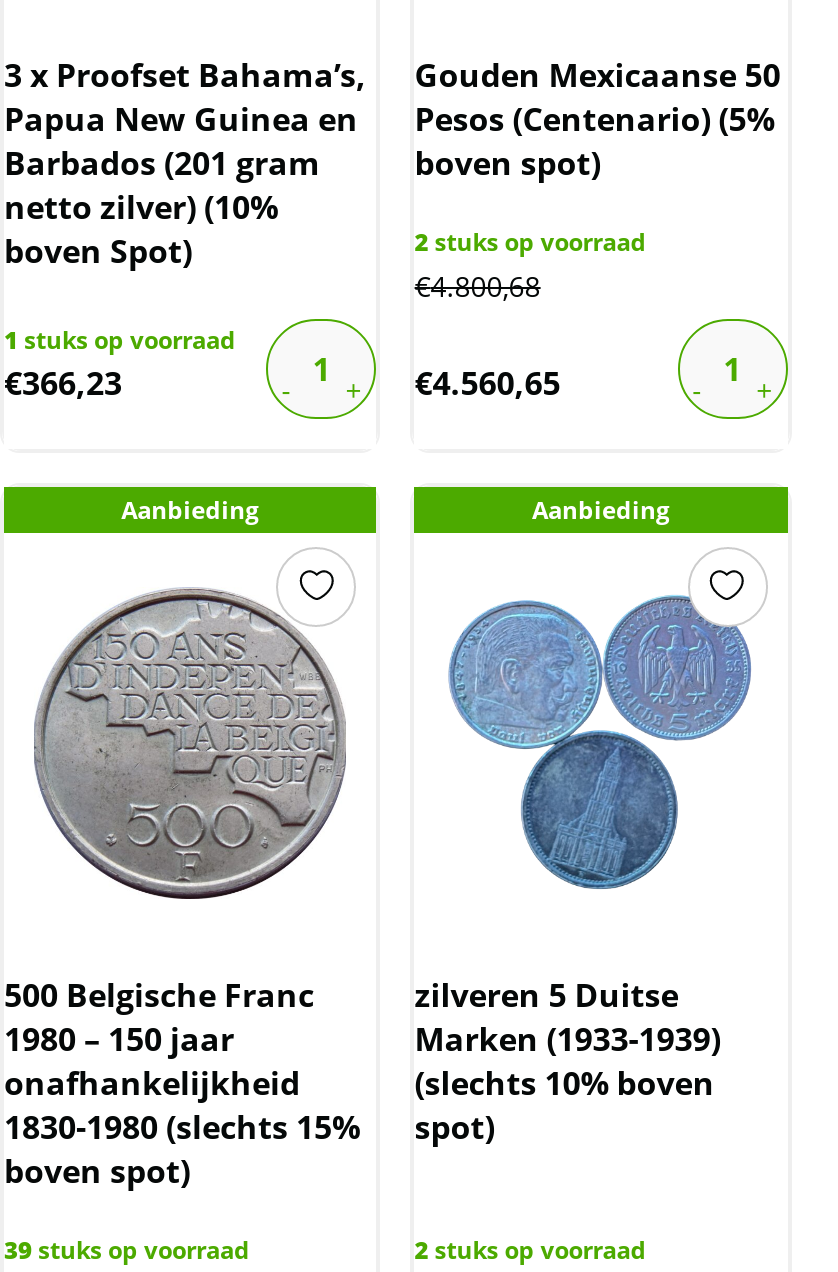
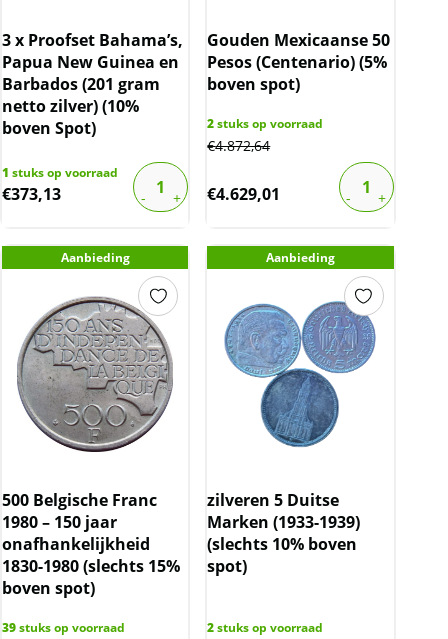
[415,266,541,304] €4.800,68 -> [207,136,270,155] €4.872,64
[4,360,122,404] €366,23 -> [2,183,61,205] €373,13
[415,360,561,404] €4.560,65 -> [207,183,280,205] €4.629,01

